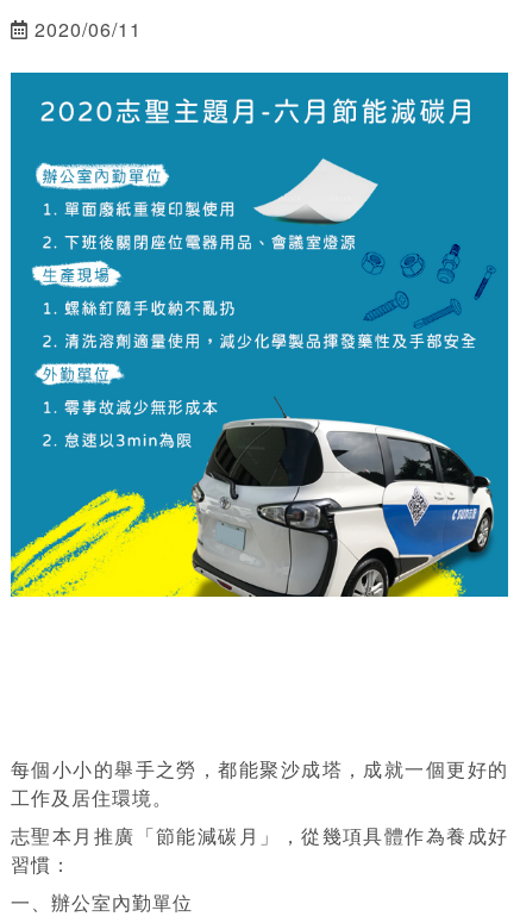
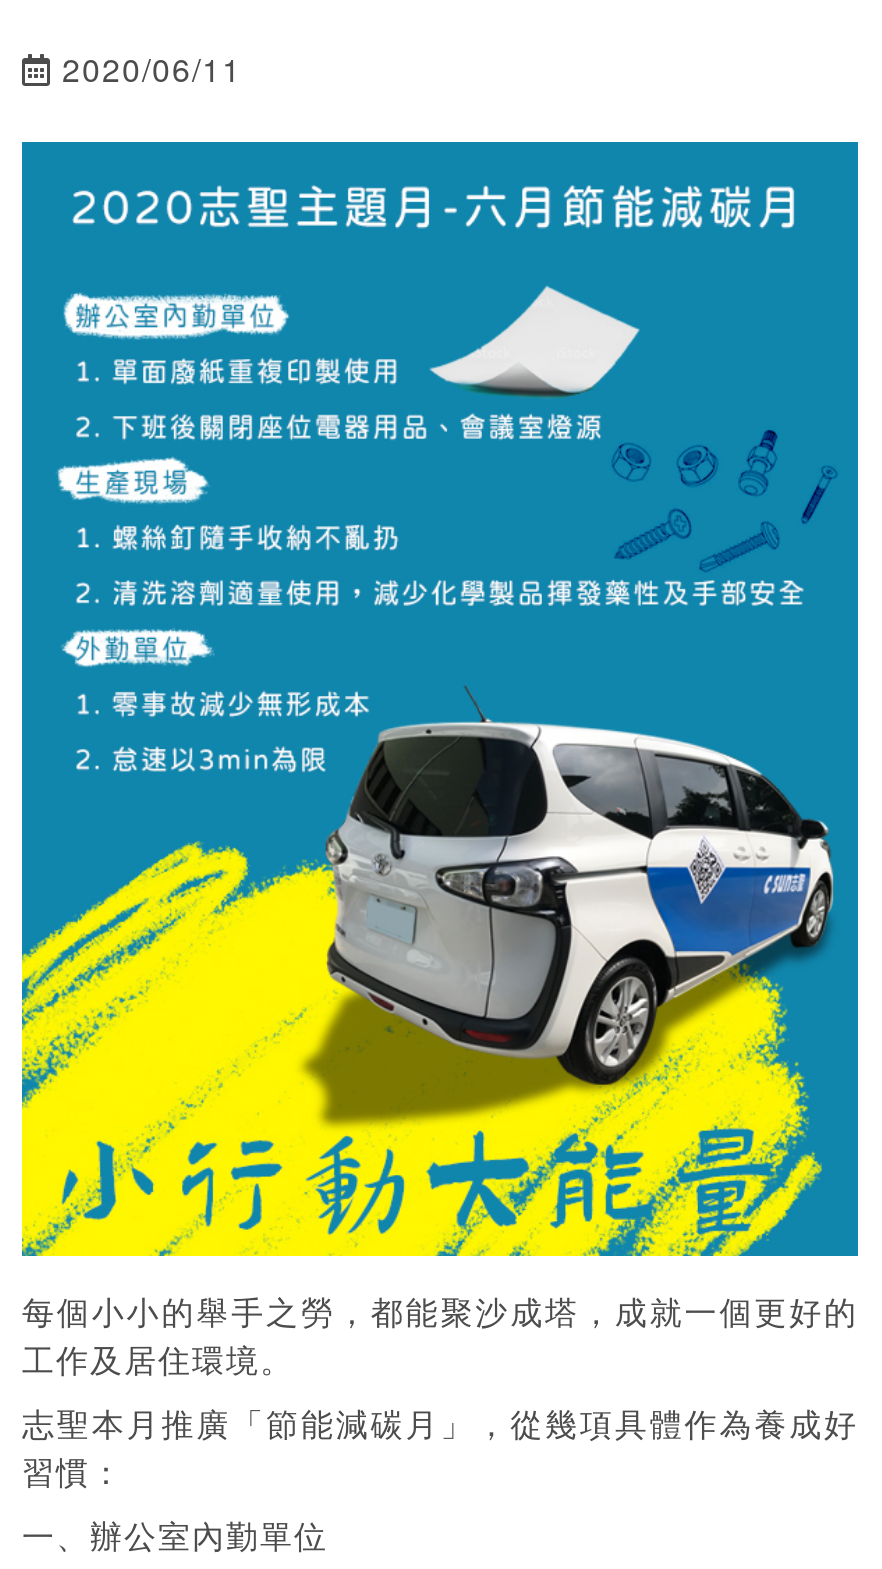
none -> [20,1020,860,1258] [image]

